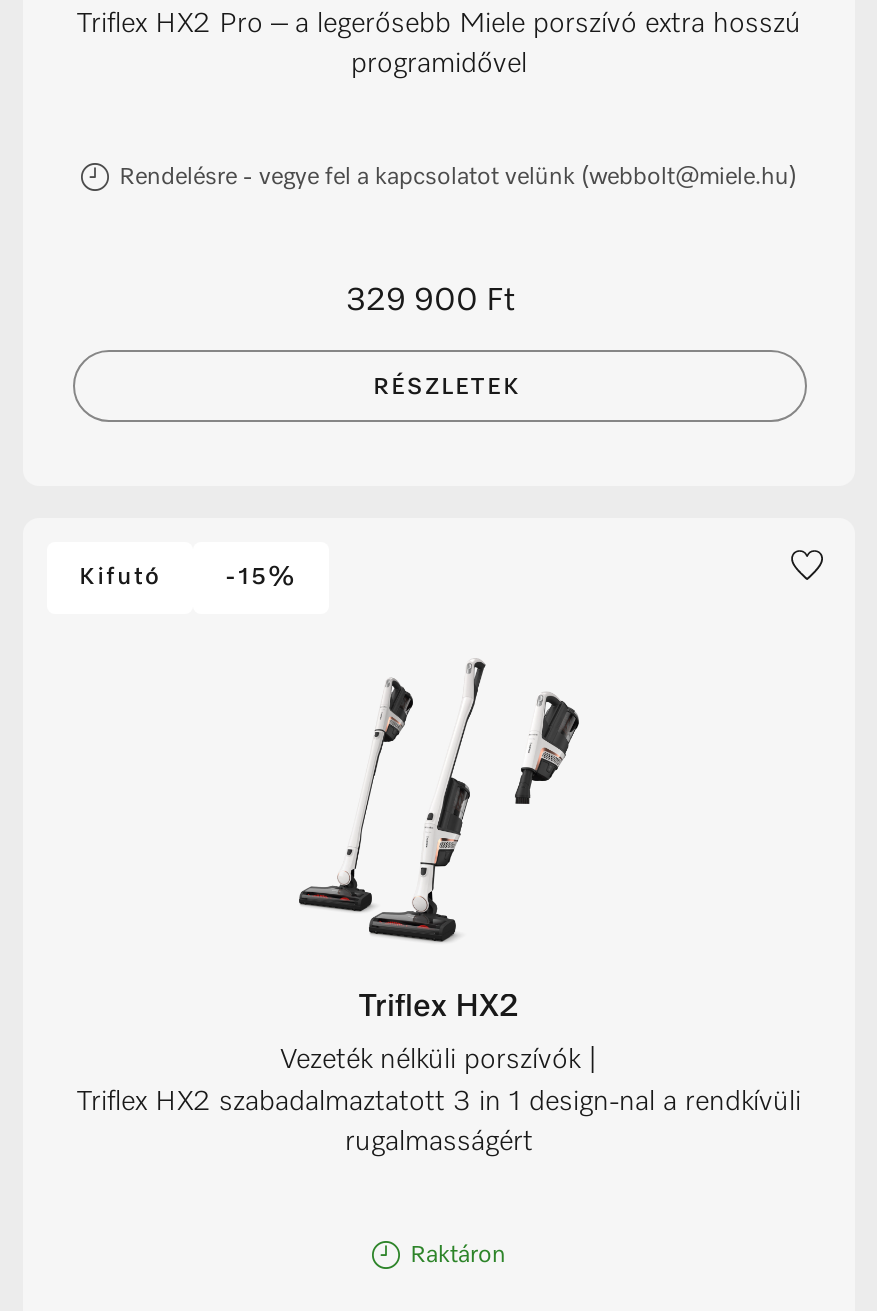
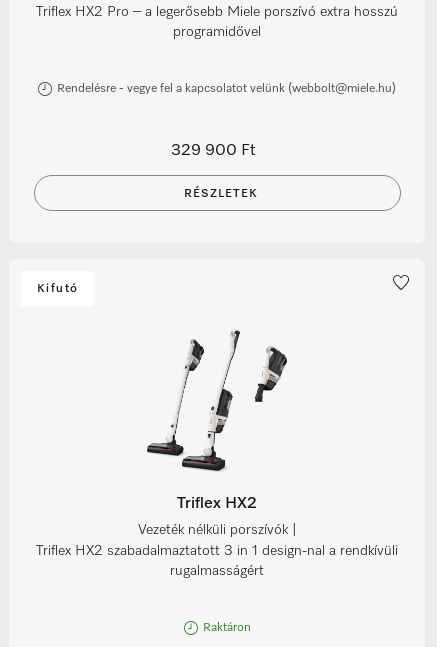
[226,566,297,590] -15% -> none

